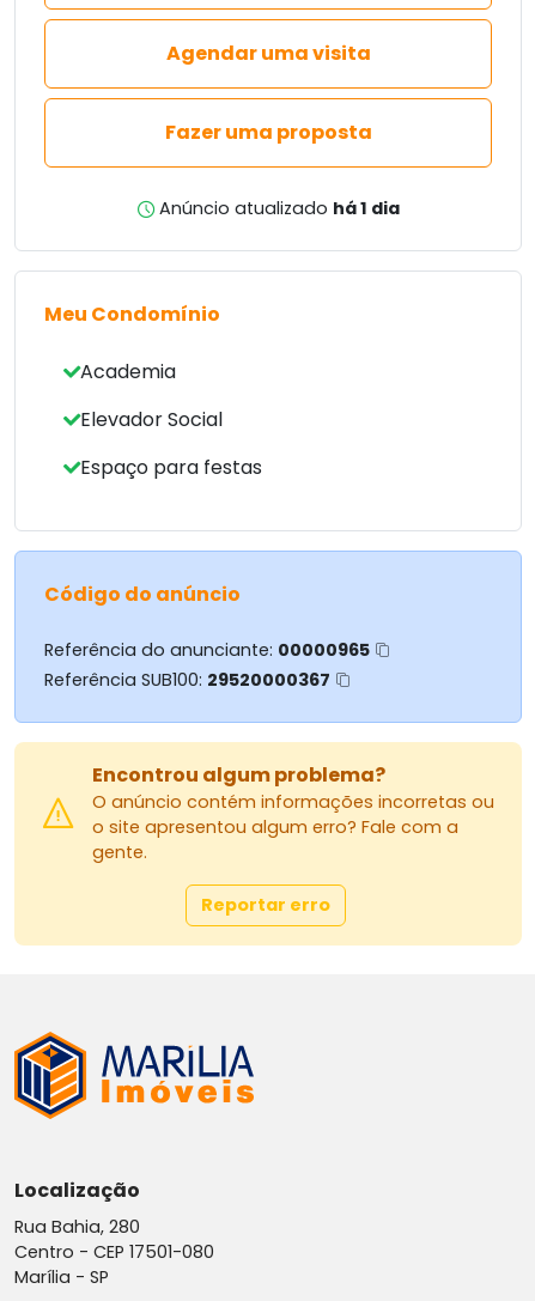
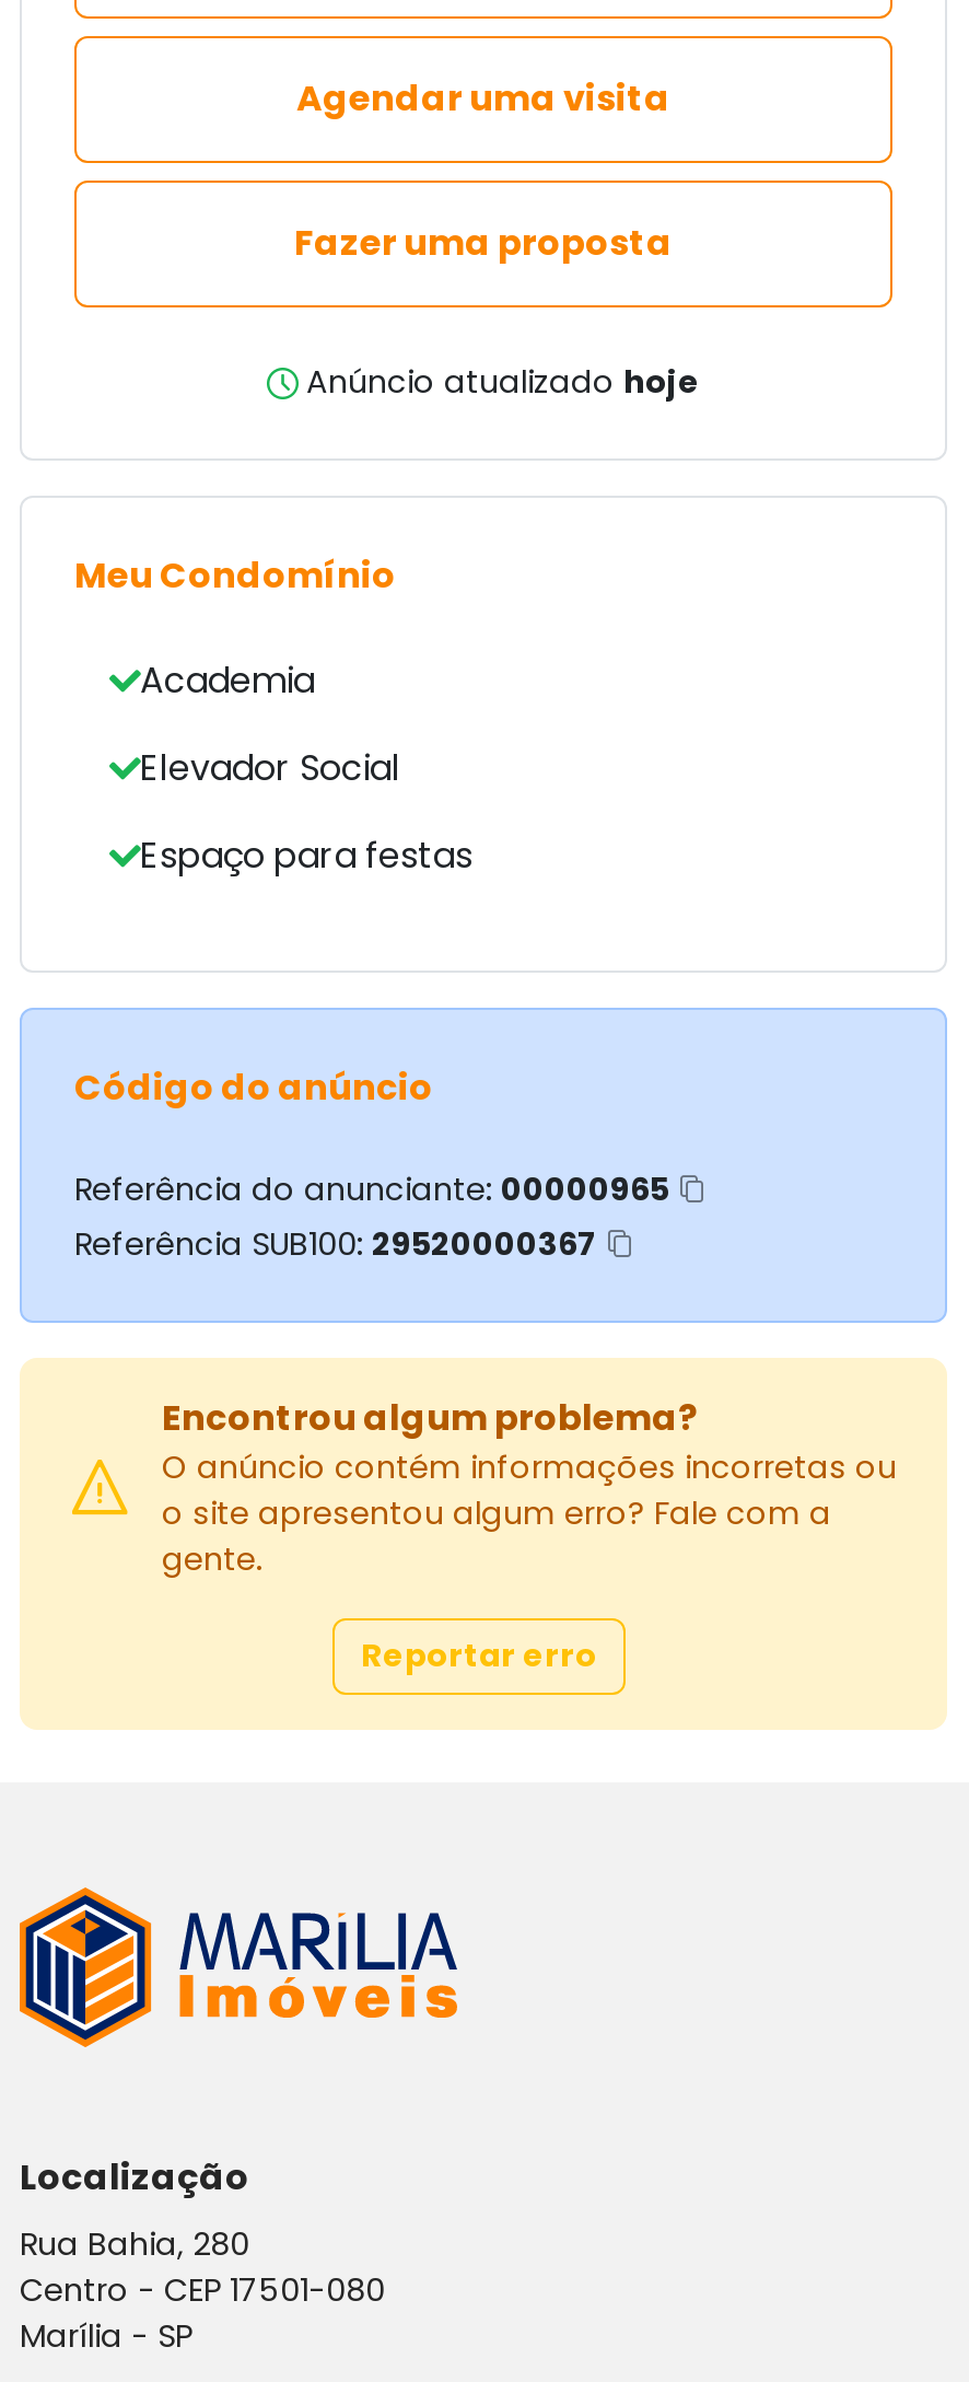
[159,196,399,220] Anúncio atualizado há 1 dia -> [306,360,700,404] Anúncio atualizado hoje

